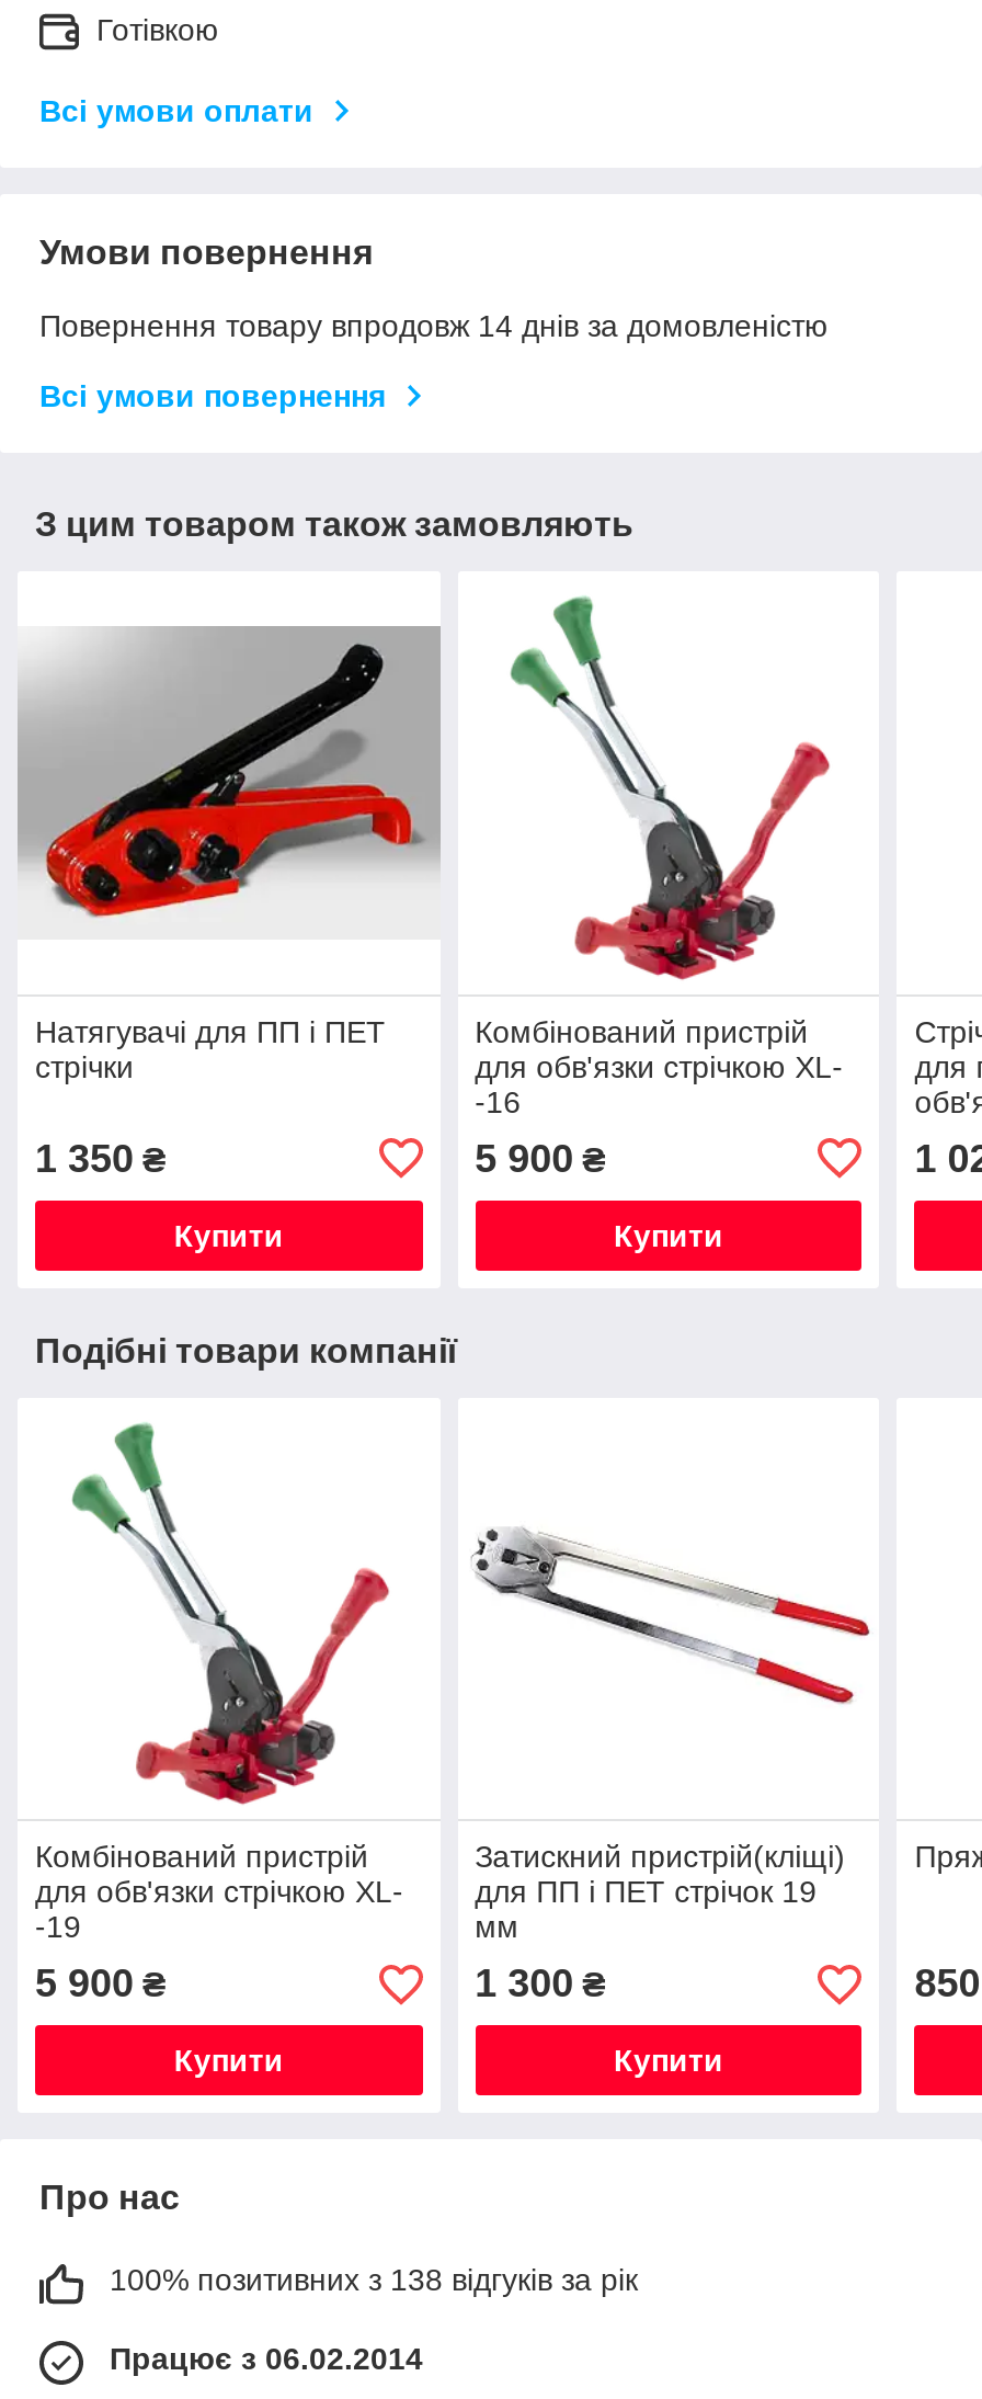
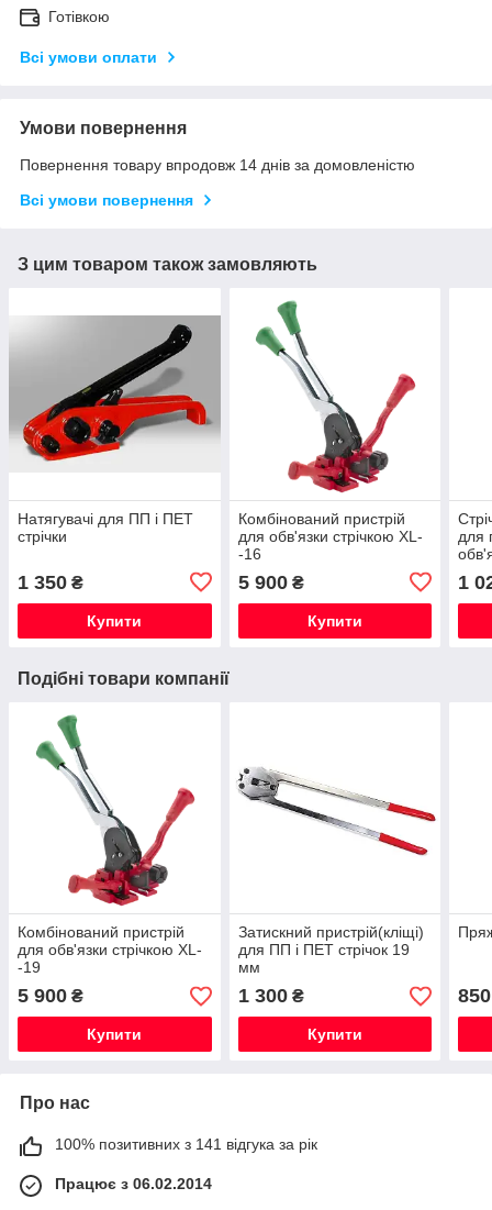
[110,2263,638,2298] 100% позитивних з 138 відгуків за рік -> [55,1136,317,1153] 100% позитивних з 141 відгука за рік

